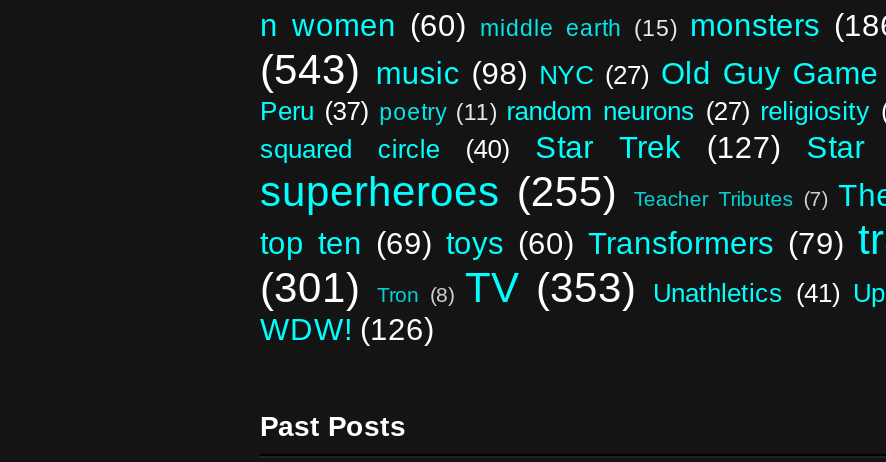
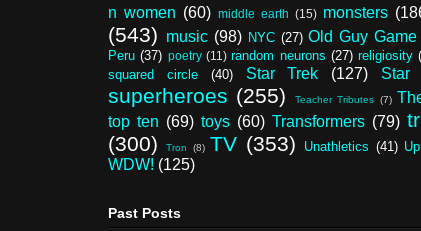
[260,265,360,311] (301) -> [108,132,158,155] (300)
[260,313,434,347] WDW! (126) -> [108,156,195,173] WDW! (125)

